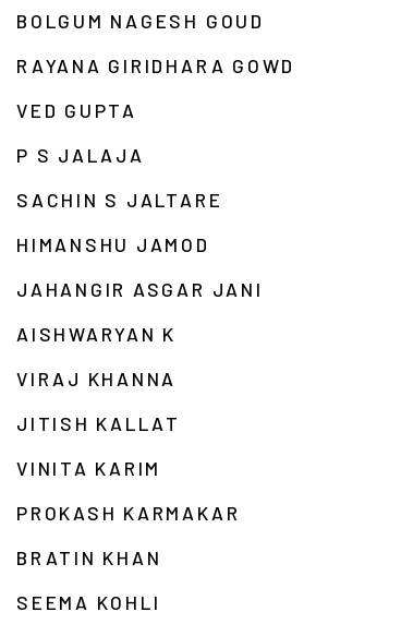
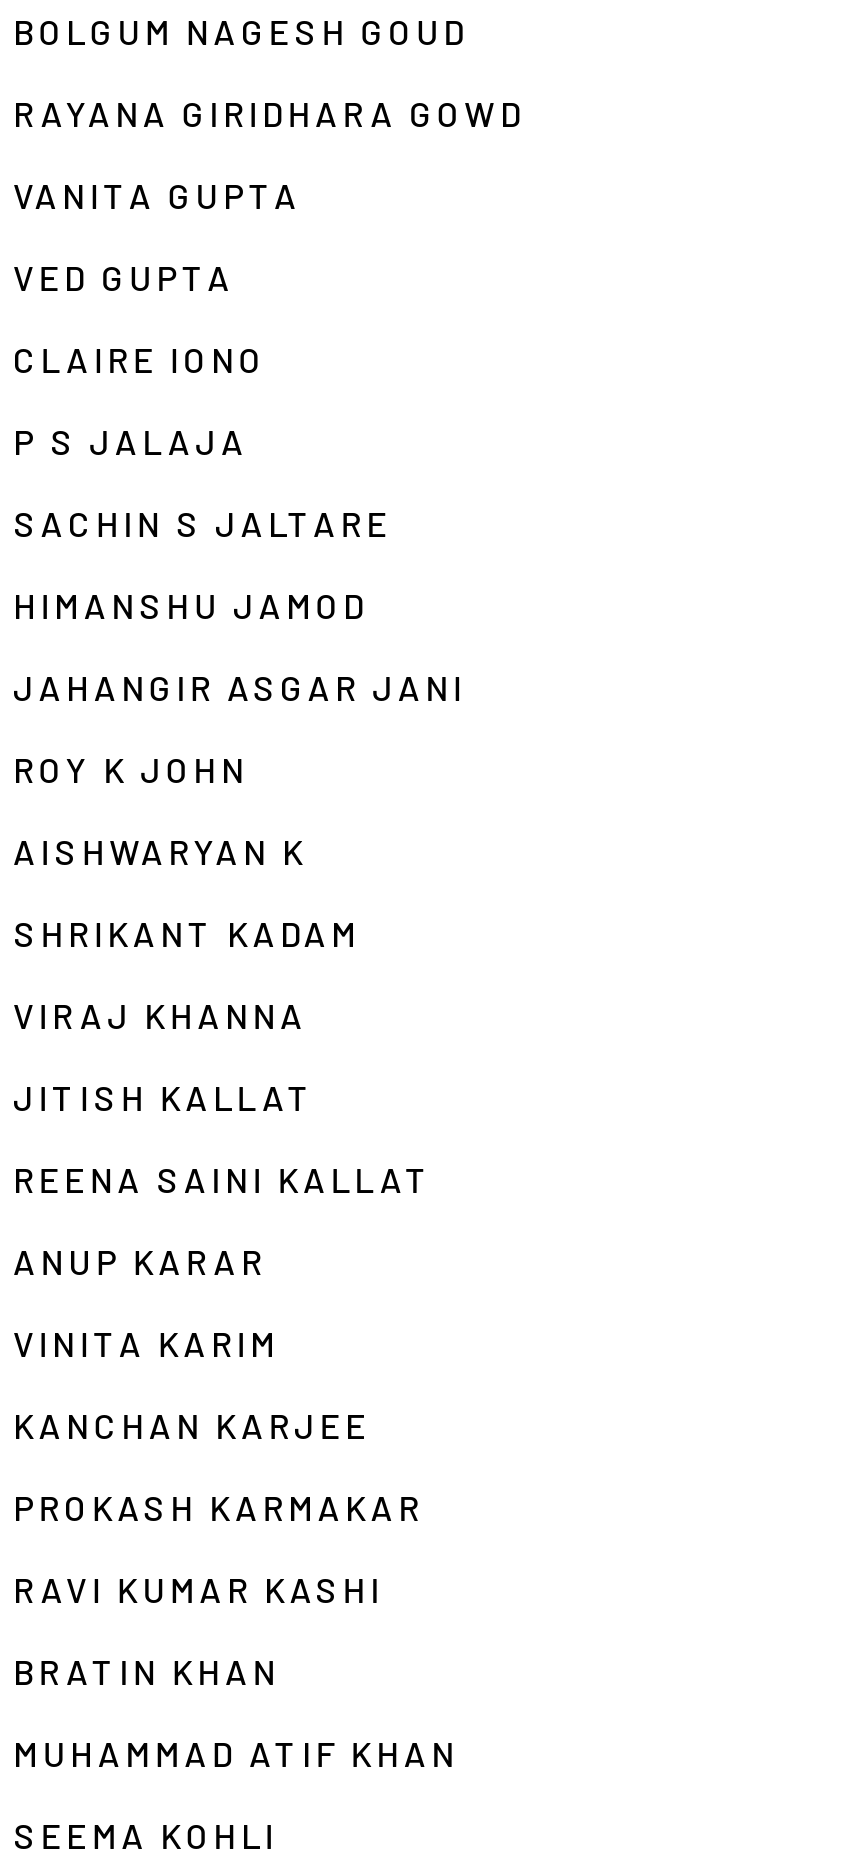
none -> [13,174,302,214] VANITA GUPTA
none -> [13,338,266,378] CLAIRE IONO
none -> [13,748,248,788] ROY K JOHN
none -> [13,912,361,952] SHRIKANT KADAM
none -> [13,1158,433,1280] REENA SAINI KALLAT | ANUP KARAR
none -> [13,1404,371,1444] KANCHAN KARJEE
none -> [13,1568,384,1608] RAVI KUMAR KASHI
none -> [13,1732,459,1772] MUHAMMAD ATIF KHAN

